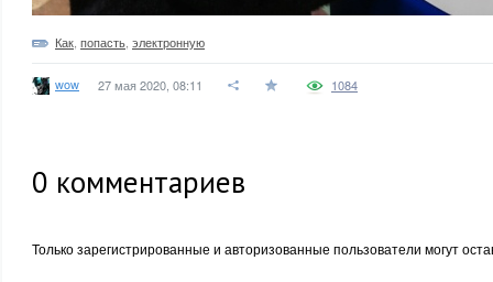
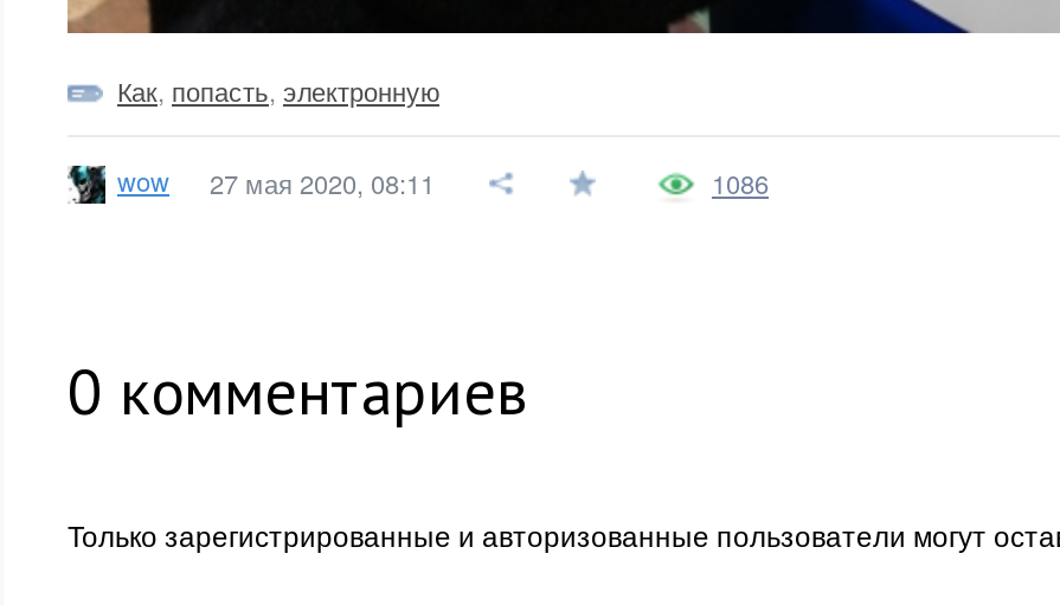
[331,76,358,94] 1084 -> [712,163,769,201] 1086

